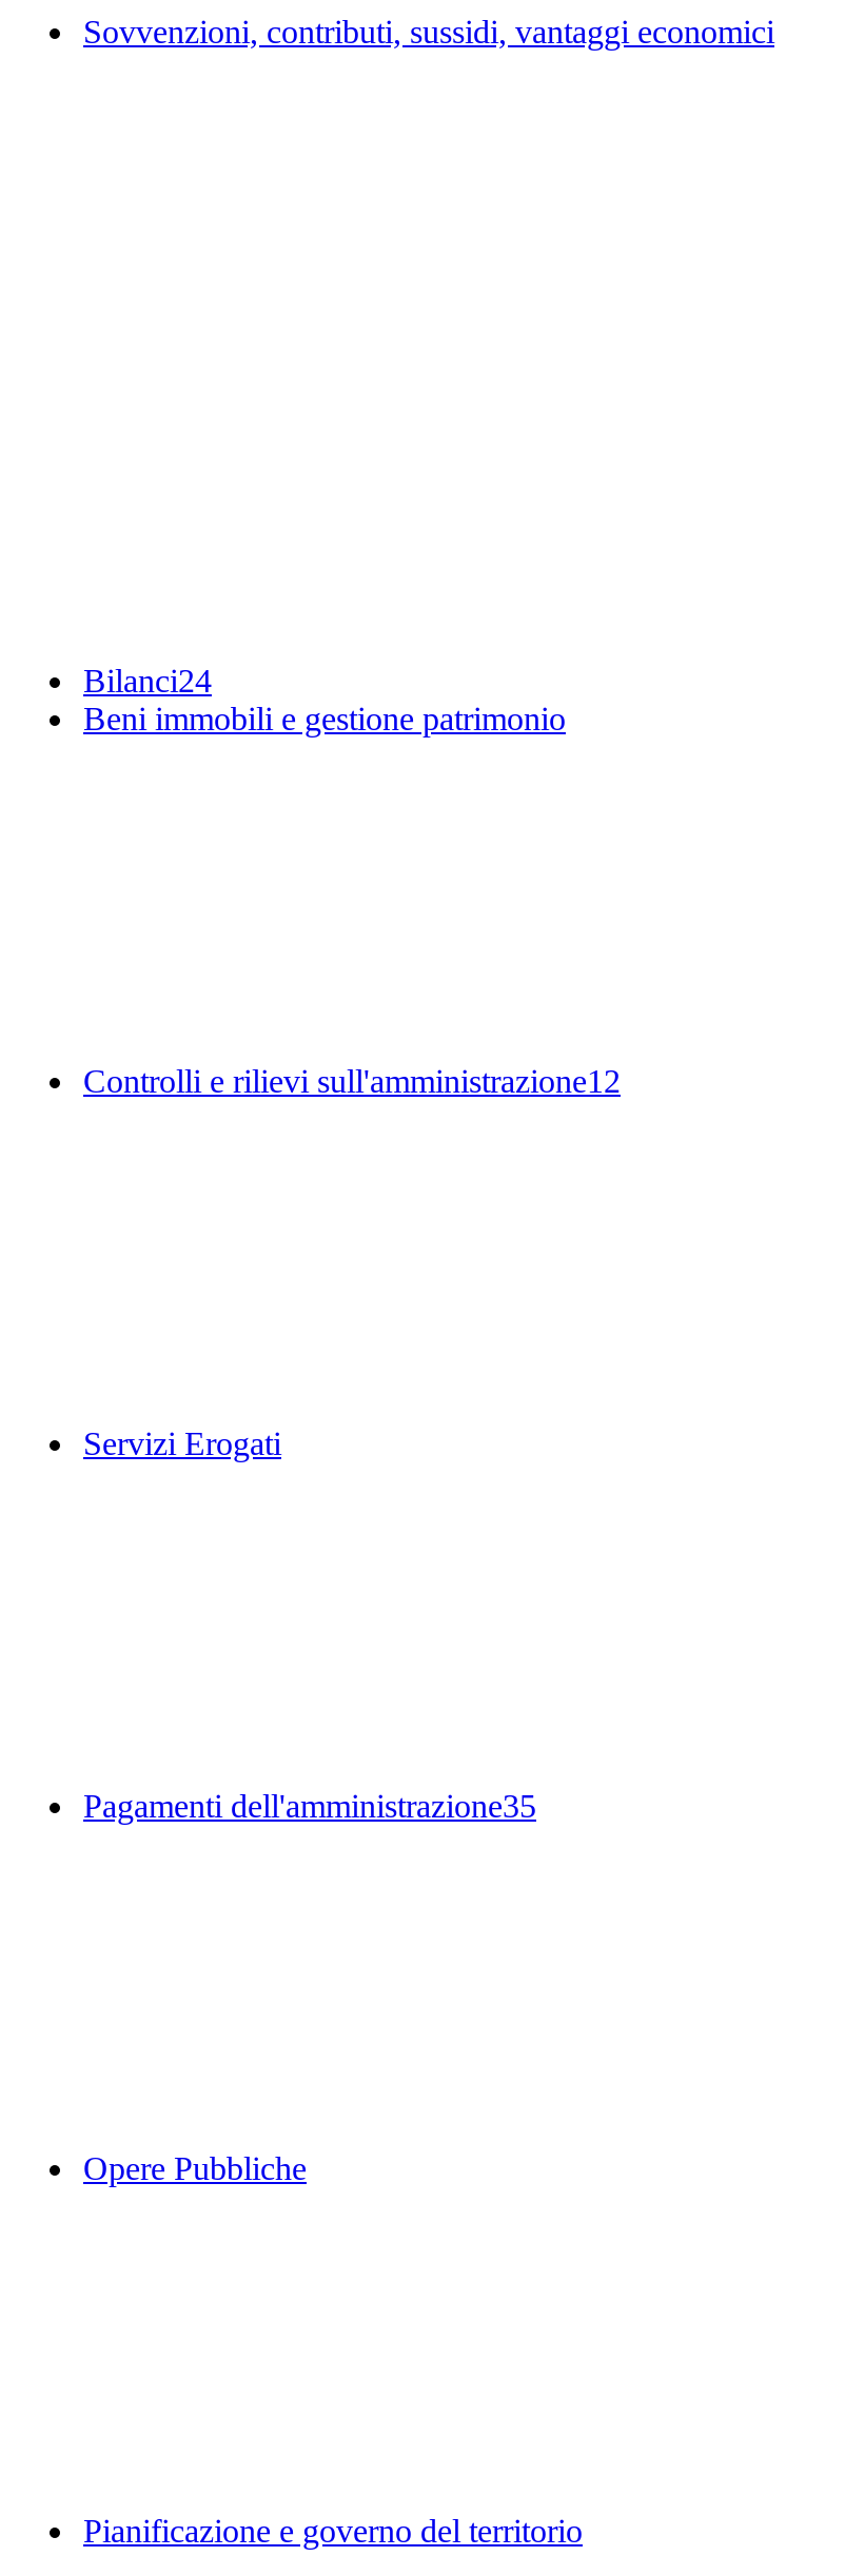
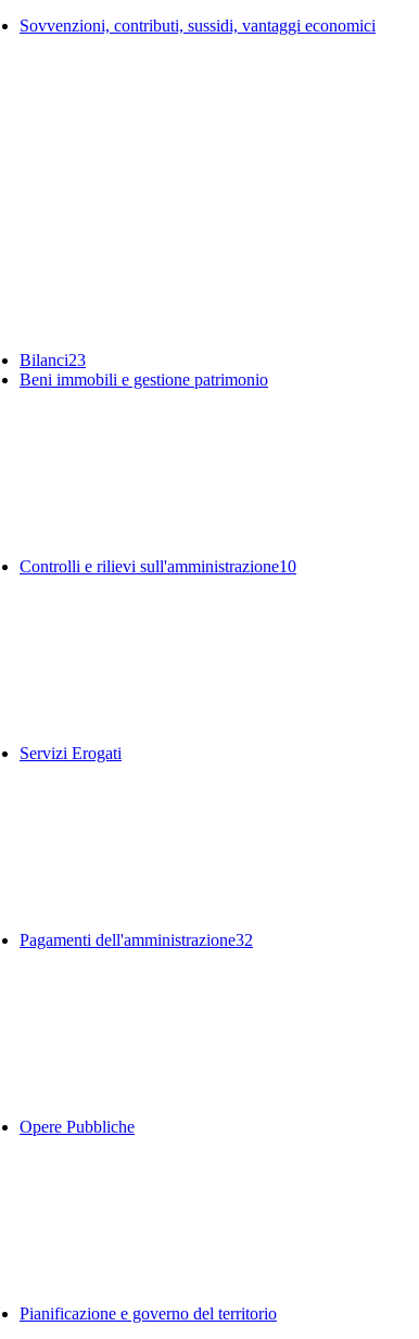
[83,662,212,698] Bilanci24 -> [20,351,86,369] Bilanci23
[83,1063,621,1099] Controlli e rilievi sull'amministrazione12 -> [20,557,296,575] Controlli e rilievi sull'amministrazione10
[83,1788,536,1824] Pagamenti dell'amministrazione35 -> [20,931,253,949] Pagamenti dell'amministrazione32

